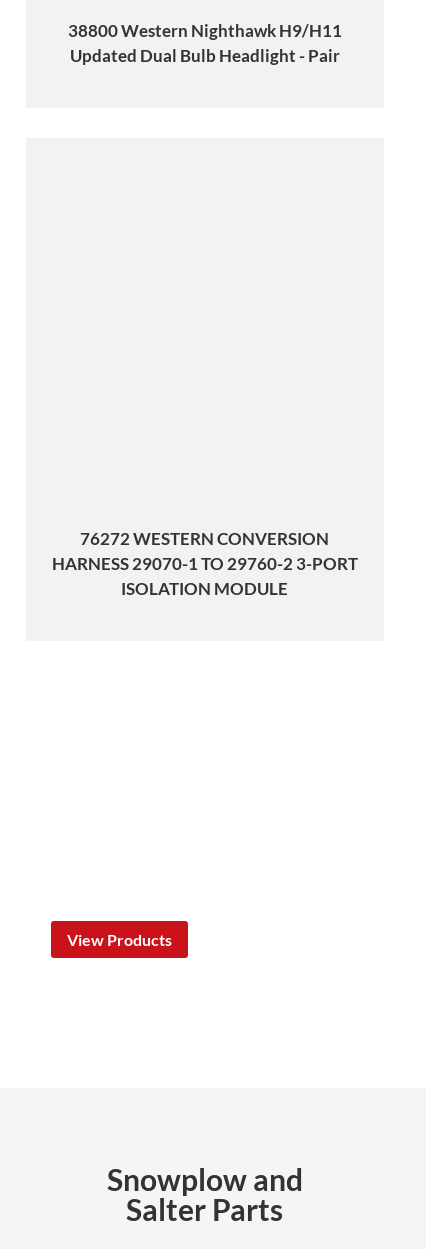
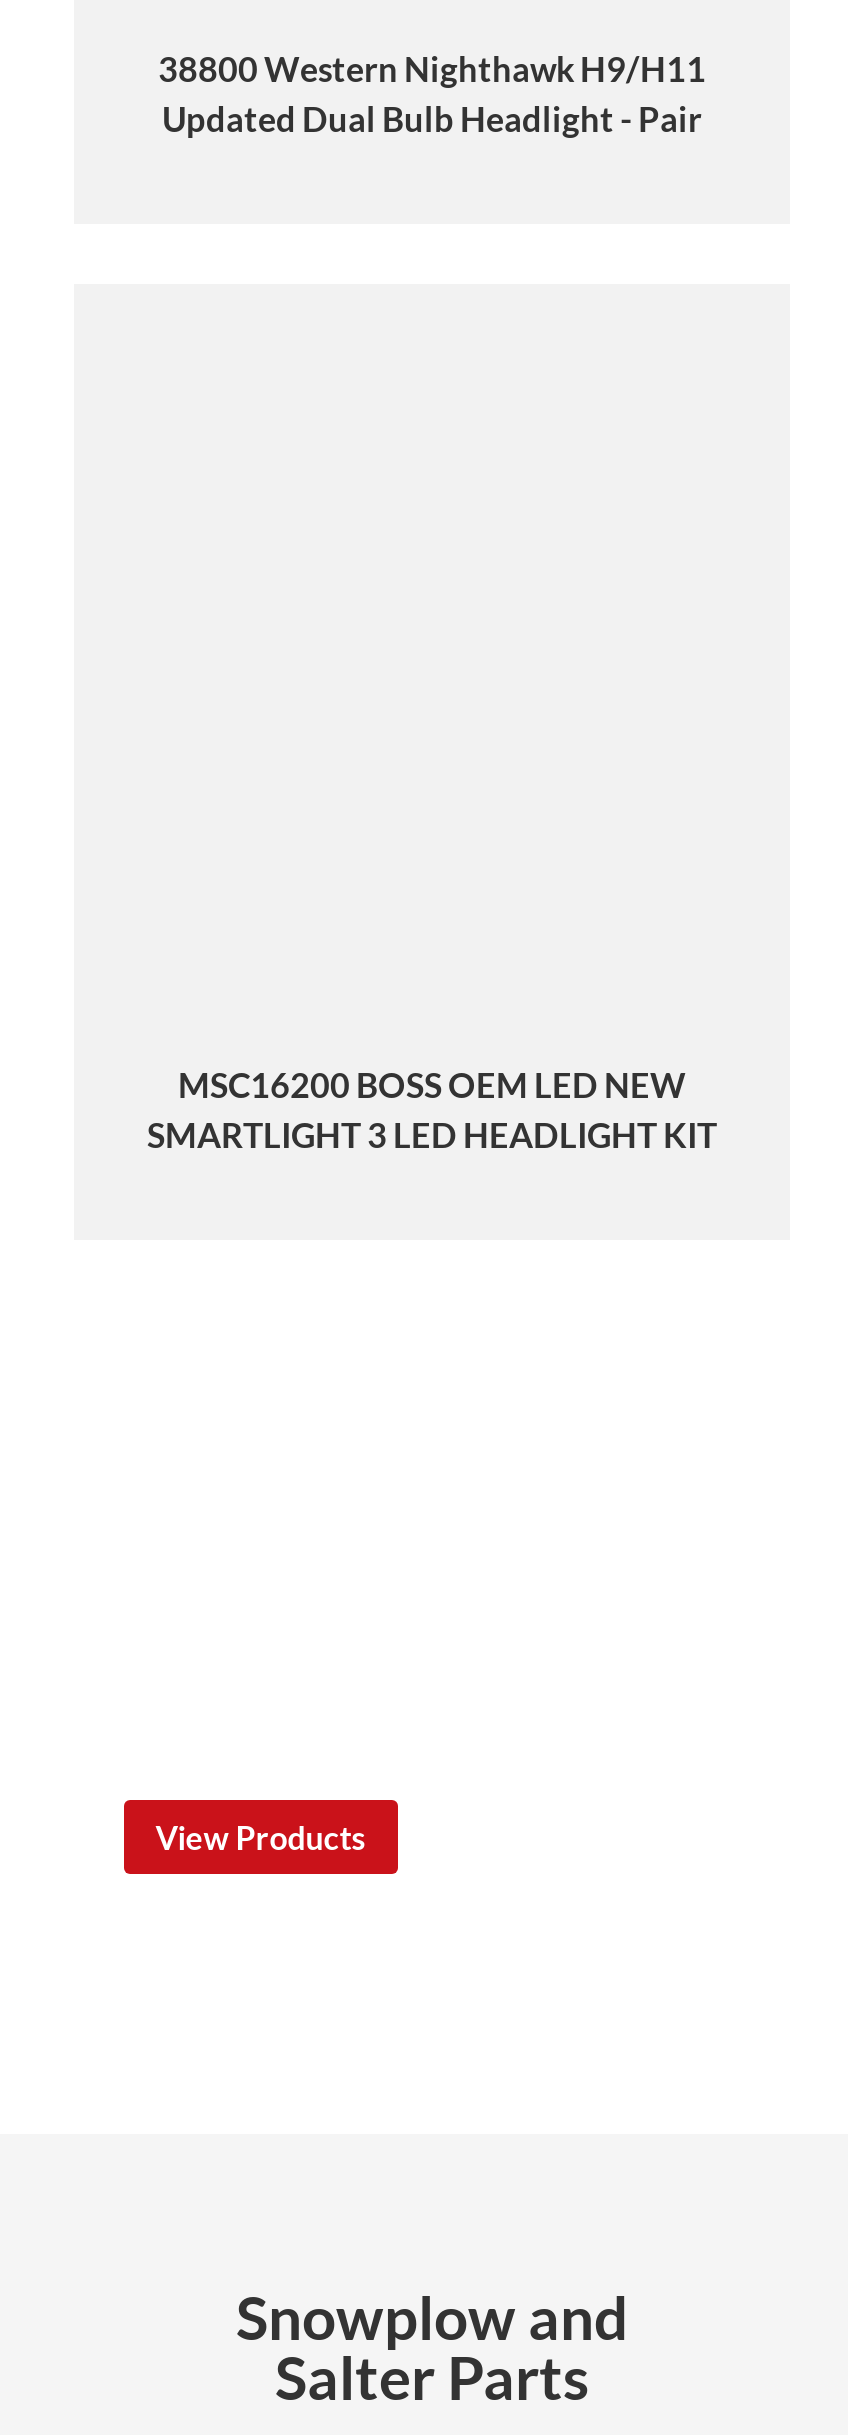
[52,528,358,599] 76272 WESTERN CONVERSION | HARNESS 29070-1 TO 29760-2 3-PORT | ISOLATION MODULE -> [147,1065,717,1157] MSC16200 BOSS OEM LED NEW | SMARTLIGHT 3 LED HEADLIGHT KIT

